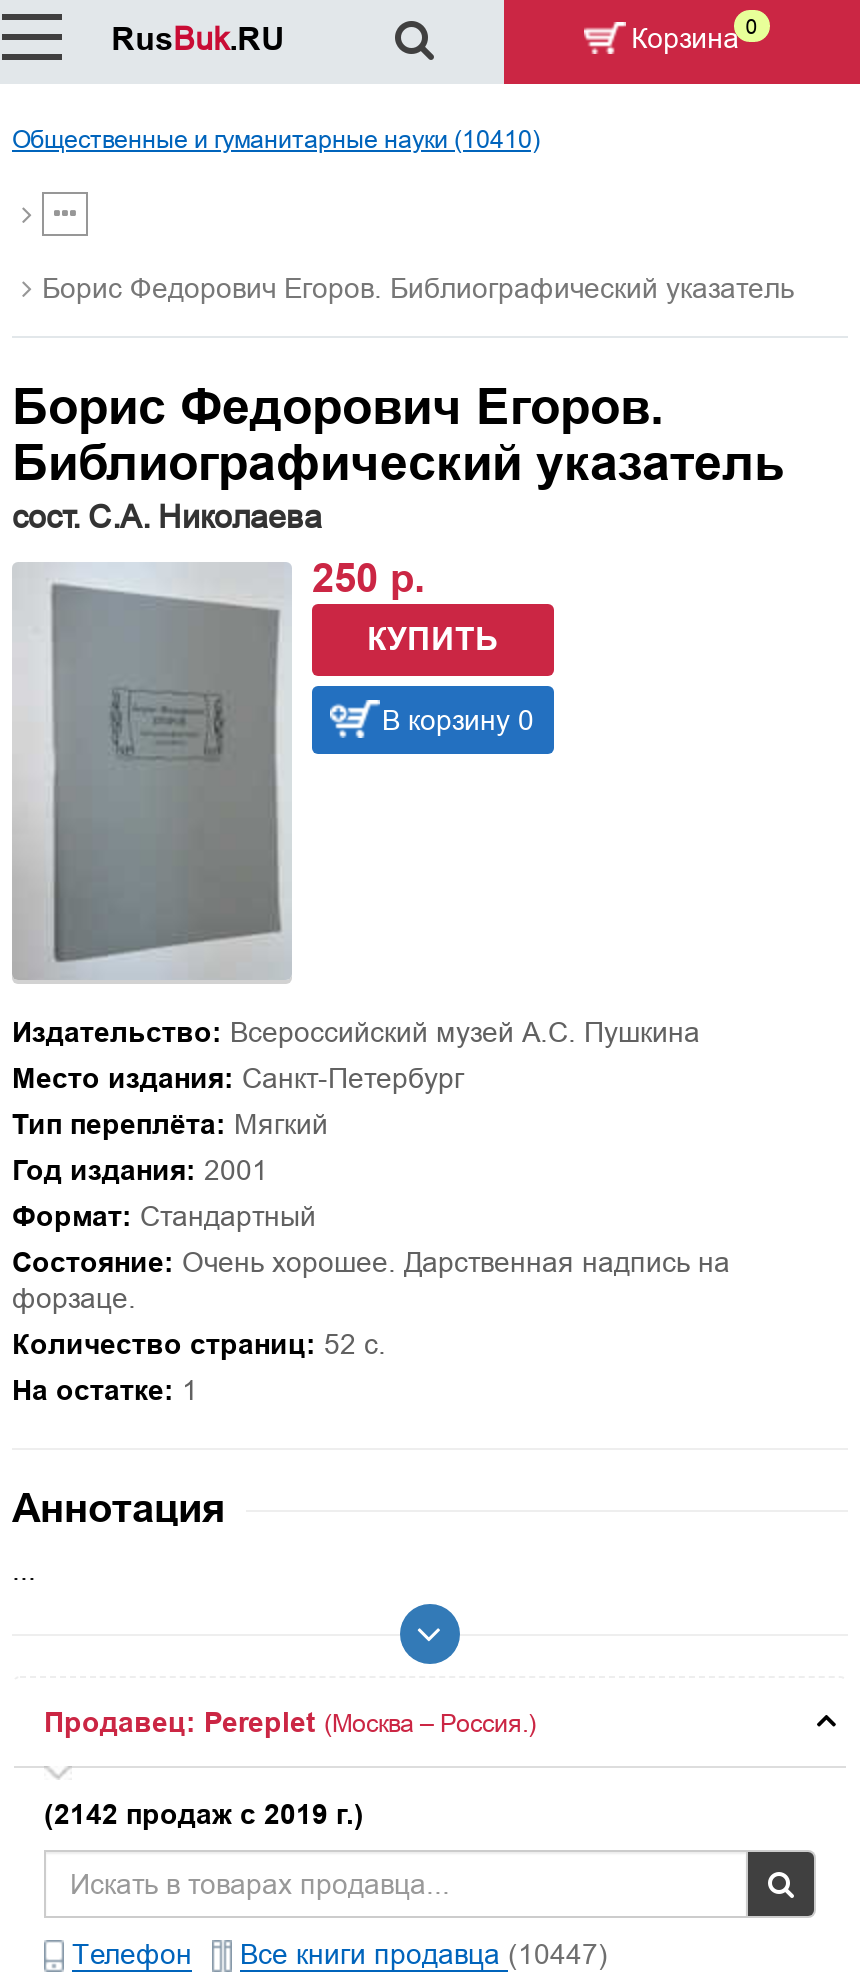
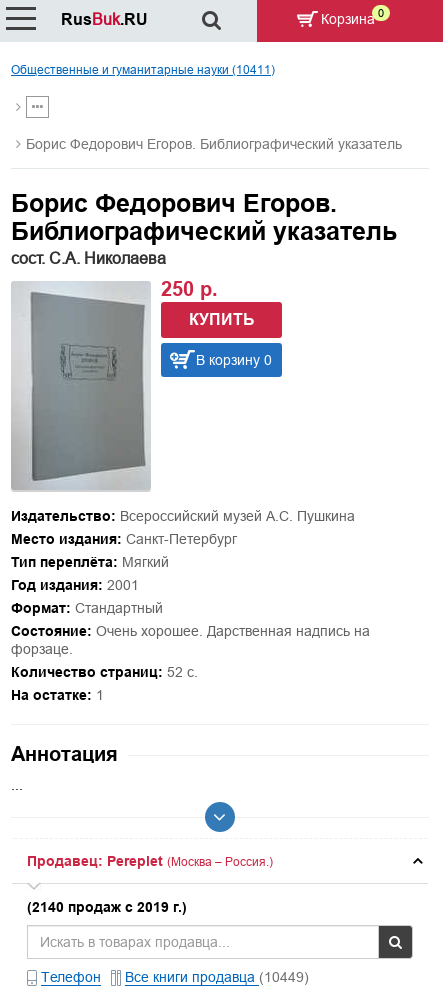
[12,124,540,154] Общественные и гуманитарные науки (10410) -> [11,62,275,77] Общественные и гуманитарные науки (10411)
[44,1798,364,1830] (2142 продаж с 2019 г.) -> [27,899,187,915] (2140 продаж с 2019 г.)
[240,1938,608,1970] Все книги продавца (10447) -> [125,969,309,985] Все книги продавца (10449)

